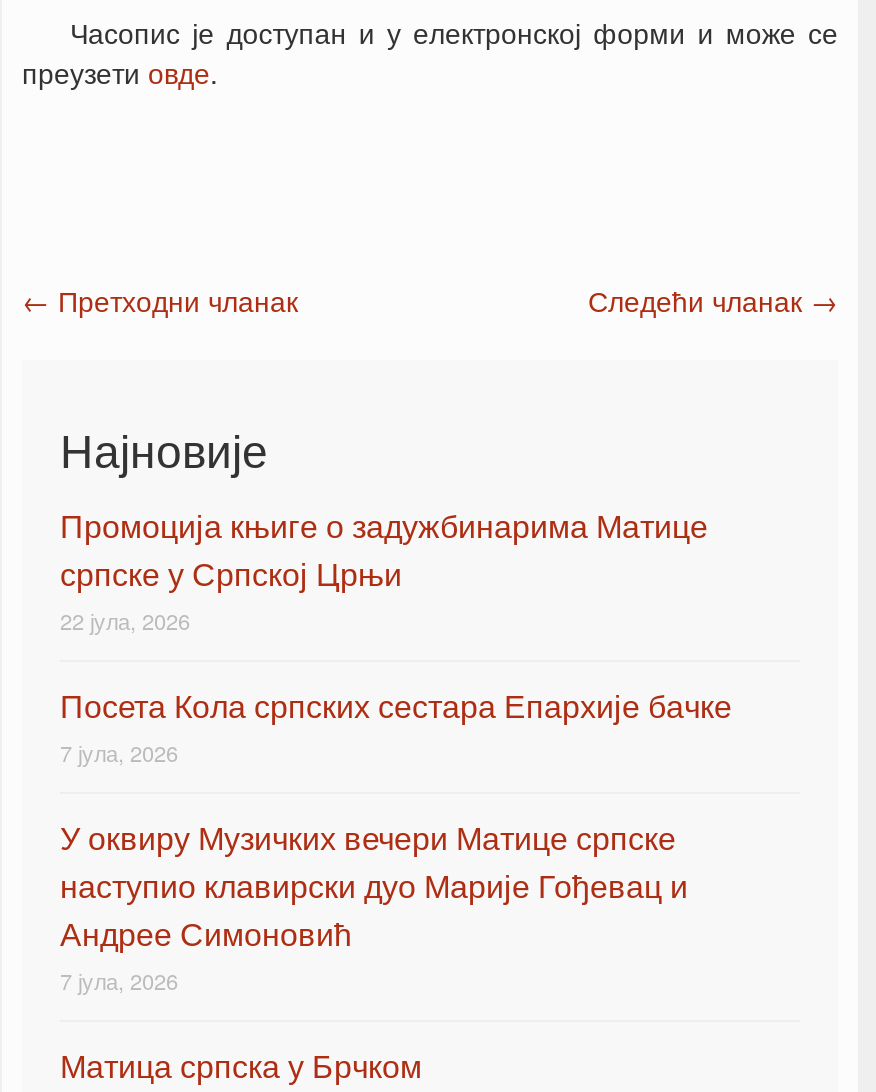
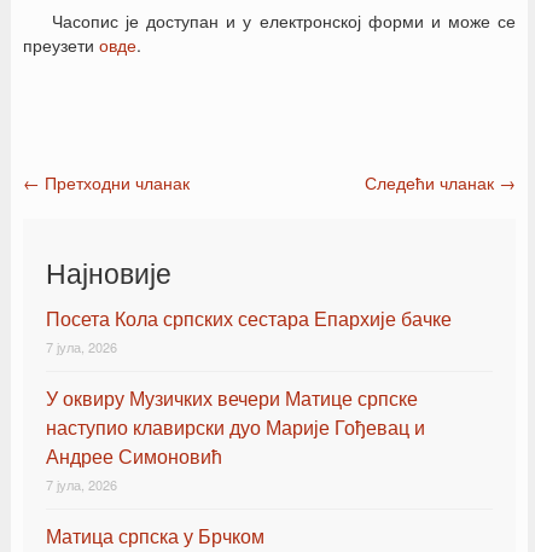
[60,502,708,636] Промоција књиге о задужбинарима Матице | српске у Српској Црњи | 22 јула, 2026 -> none

